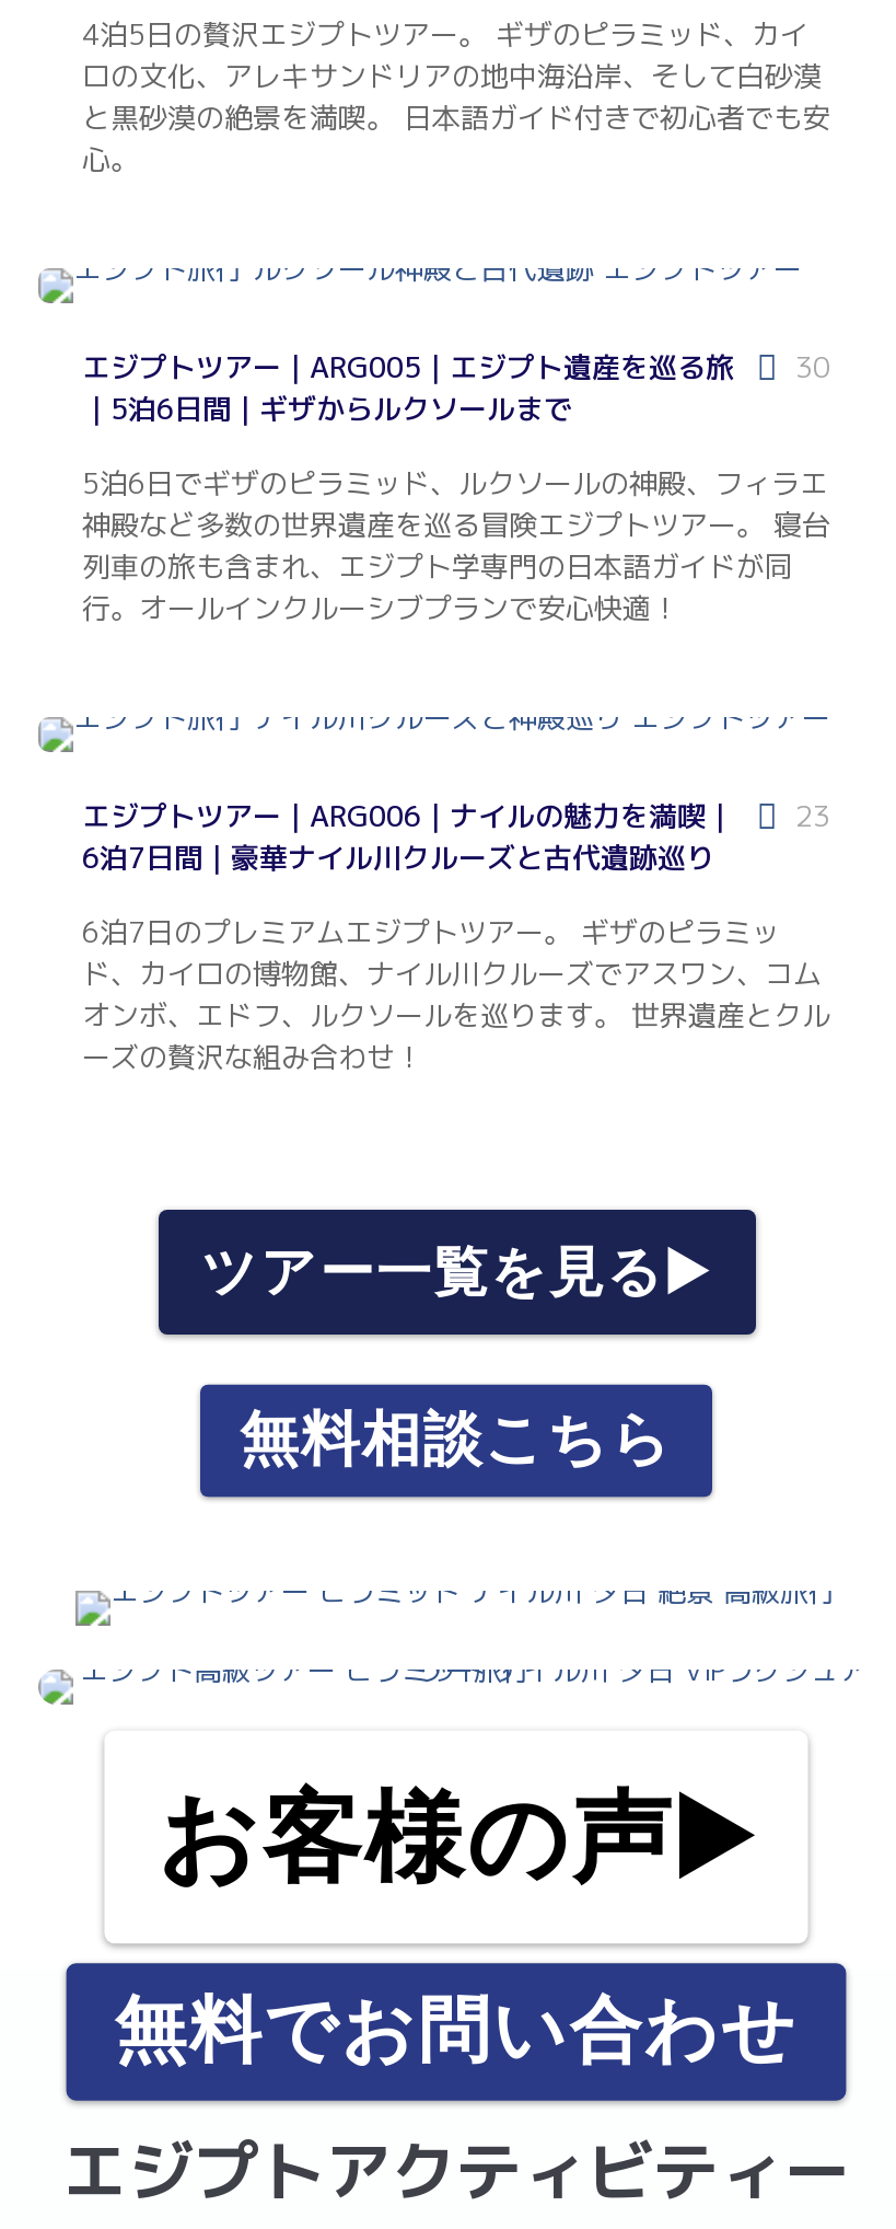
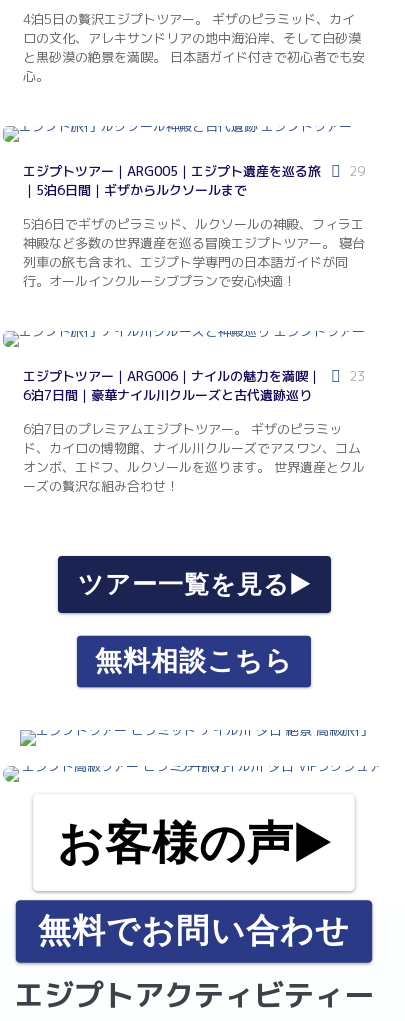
[82,347,830,386] エジプトツアー｜ARG005｜エジプト遺産を巡る旅 30 -> [23,161,365,179] エジプトツアー｜ARG005｜エジプト遺産を巡る旅 29

